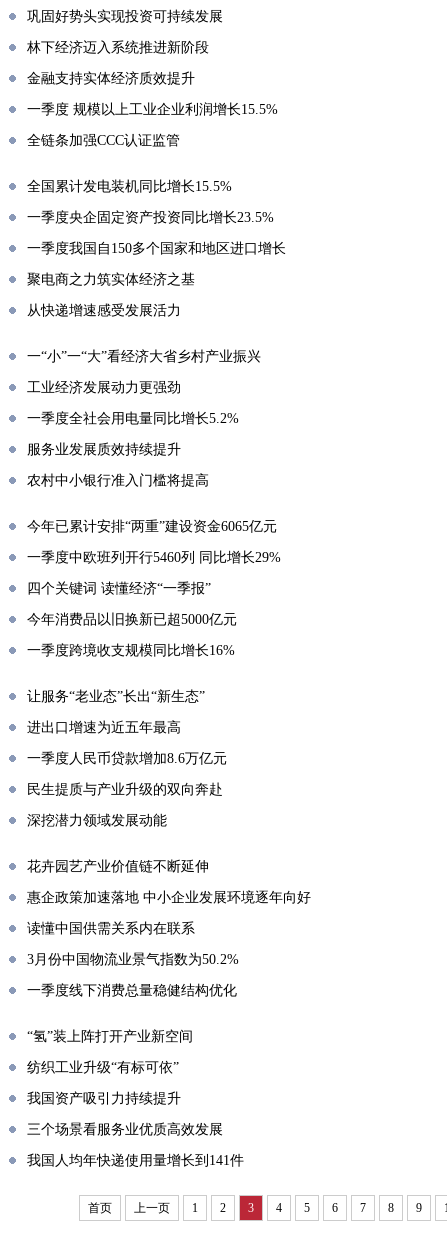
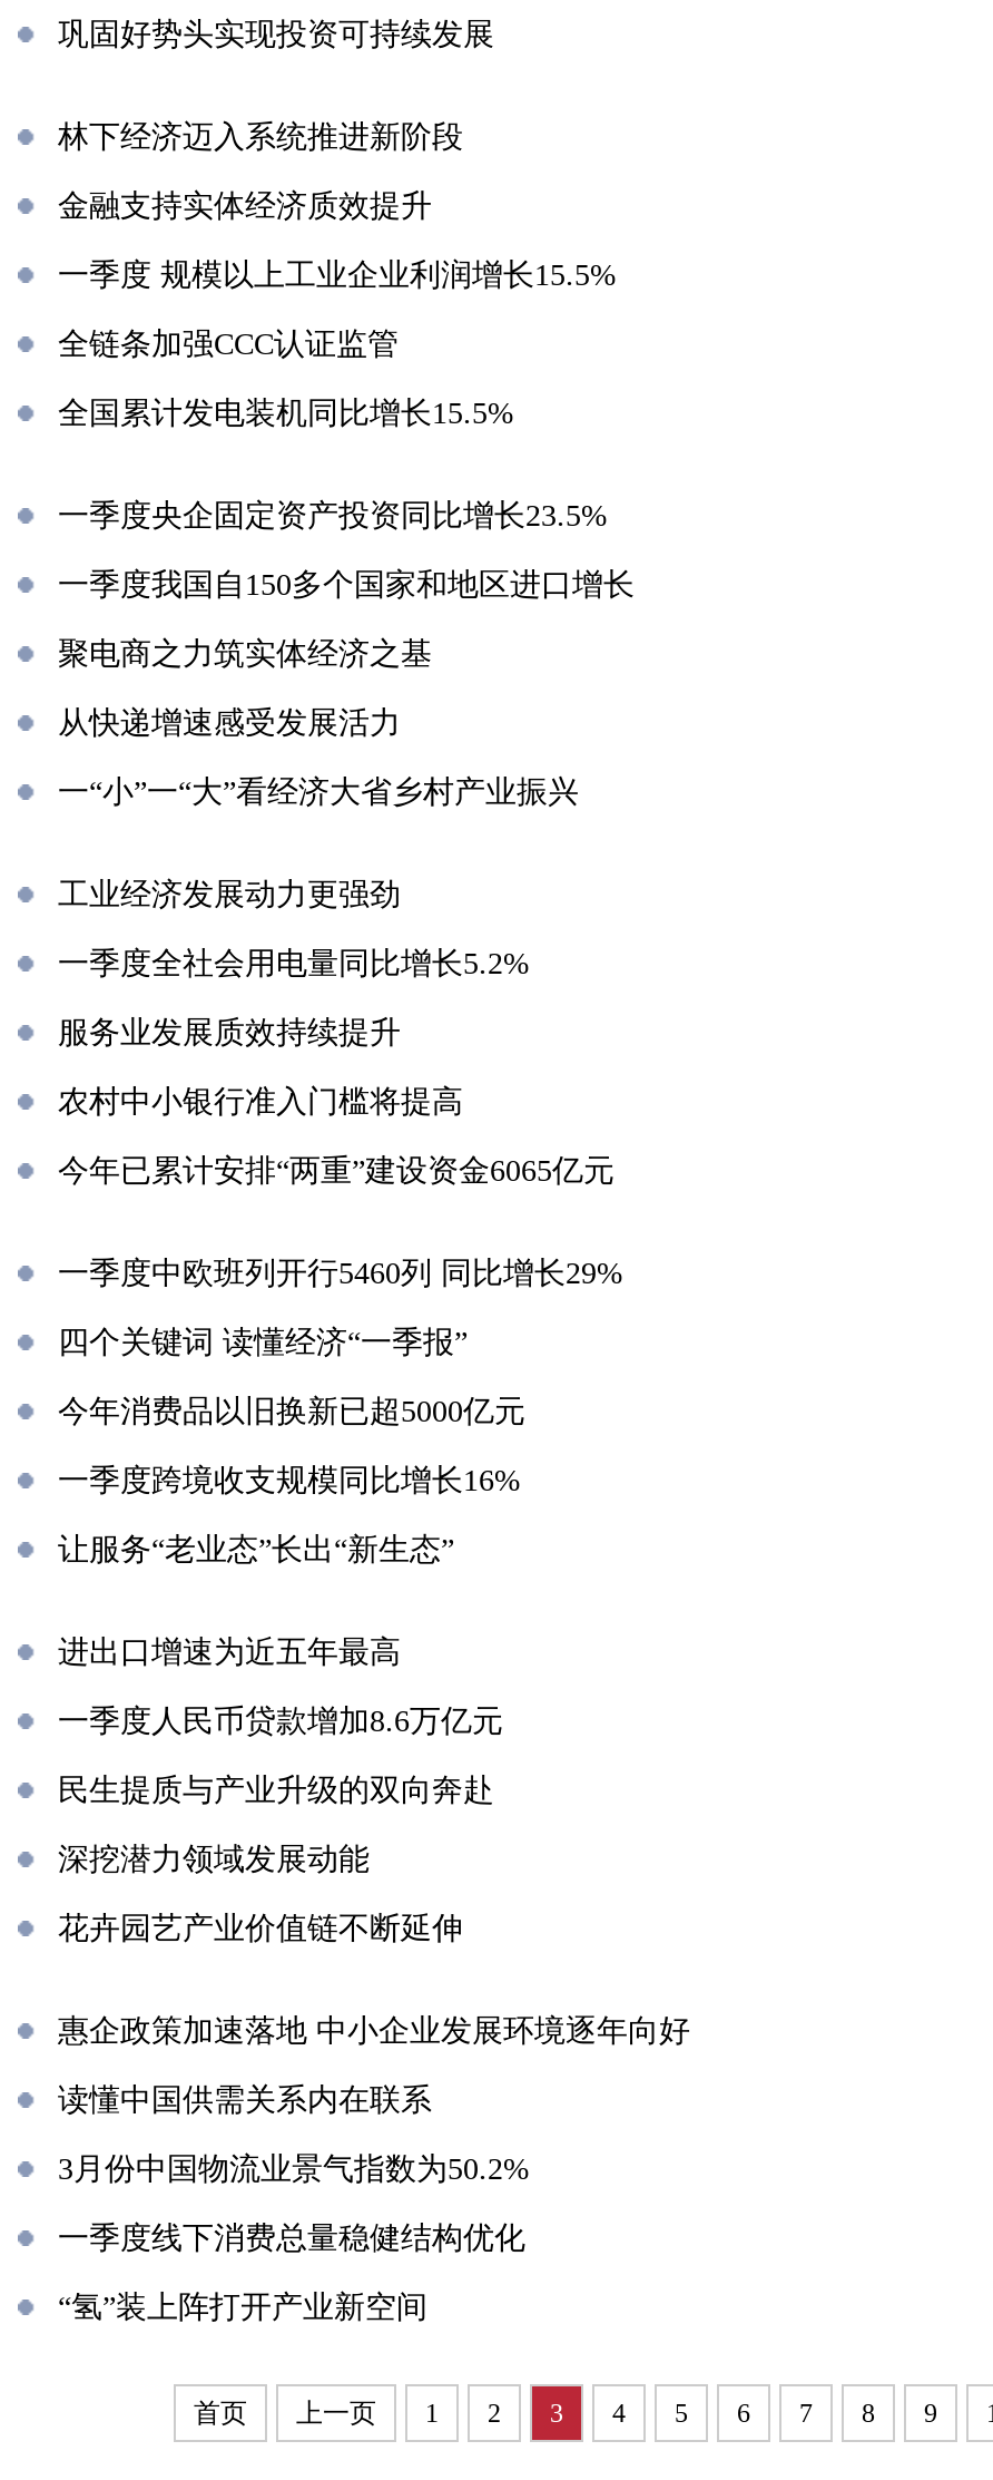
[27,1060,244,1168] 纺织工业升级“有标可依” | 我国资产吸引力持续提升 | 三个场景看服务业优质高效发展 | 我国人均年快递使用量增长到141件 -> none

